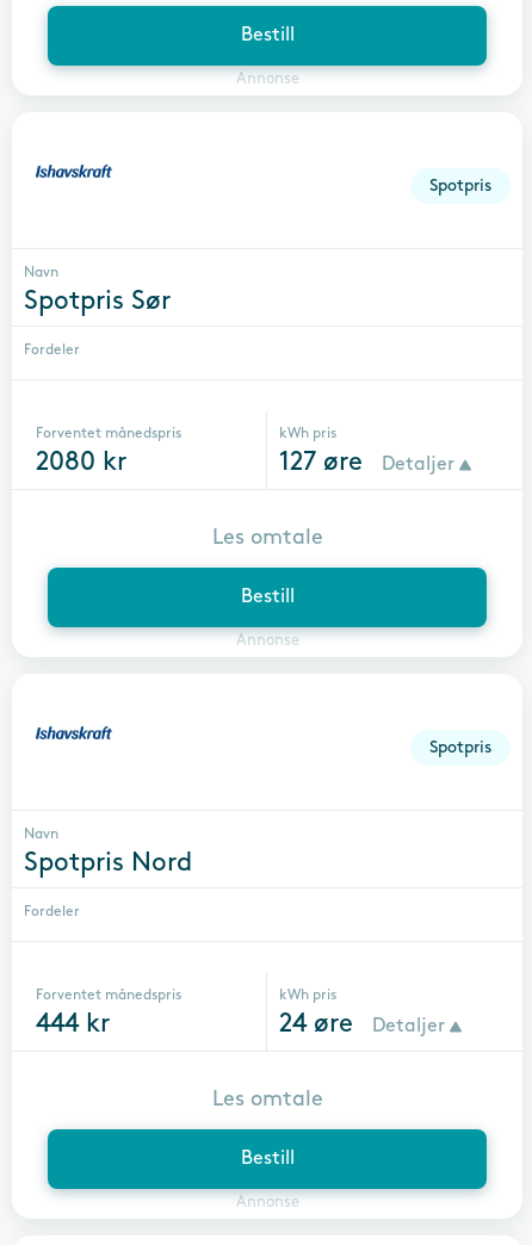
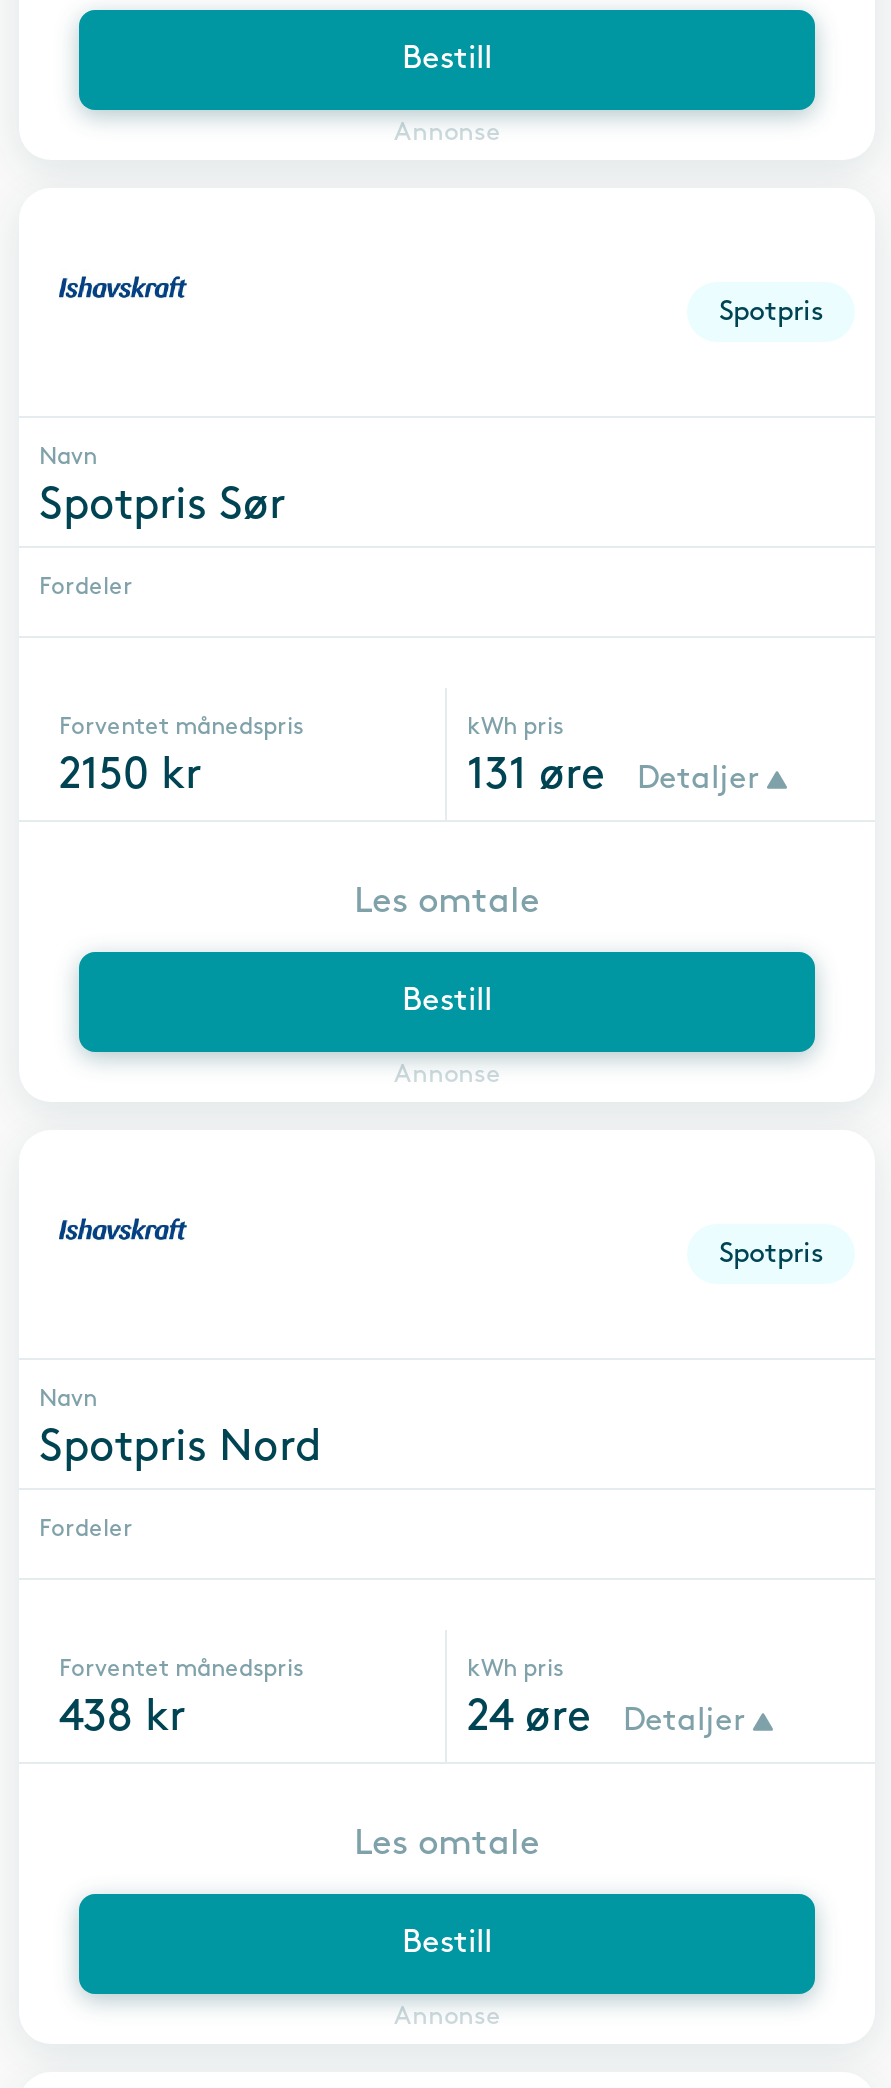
[36,450,126,475] 2080 kr -> [59,754,201,796] 2150 kr
[279,450,459,475] 127 øre Detaljer -> [467,754,767,796] 131 øre Detaljer
[36,1011,110,1036] 444 kr -> [59,1696,185,1738] 438 kr

